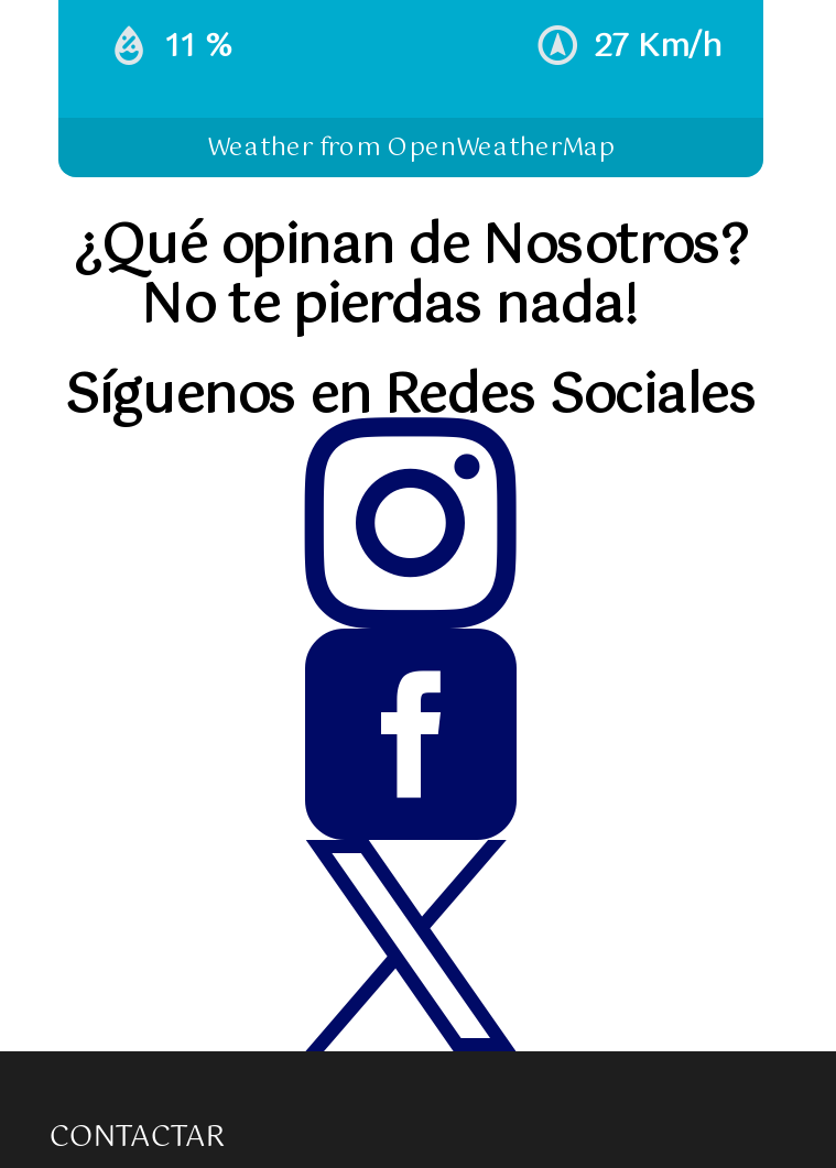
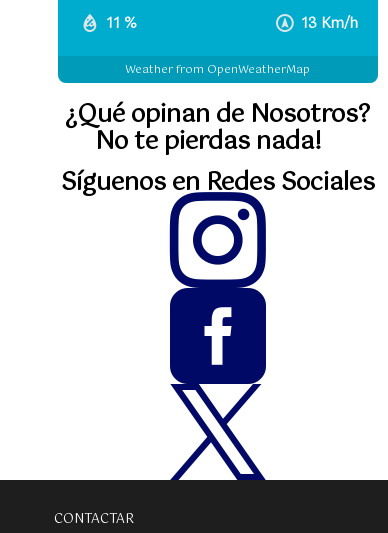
[594,22,719,74] 27 Km/h -> [301,12,358,36] 13 Km/h

